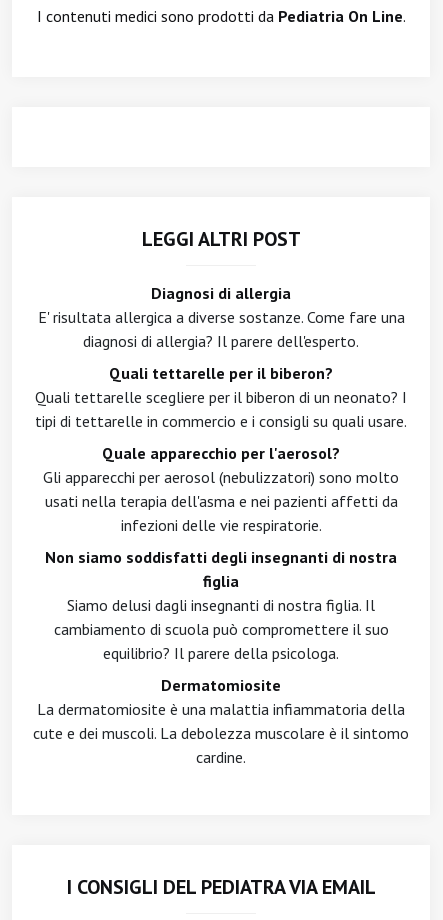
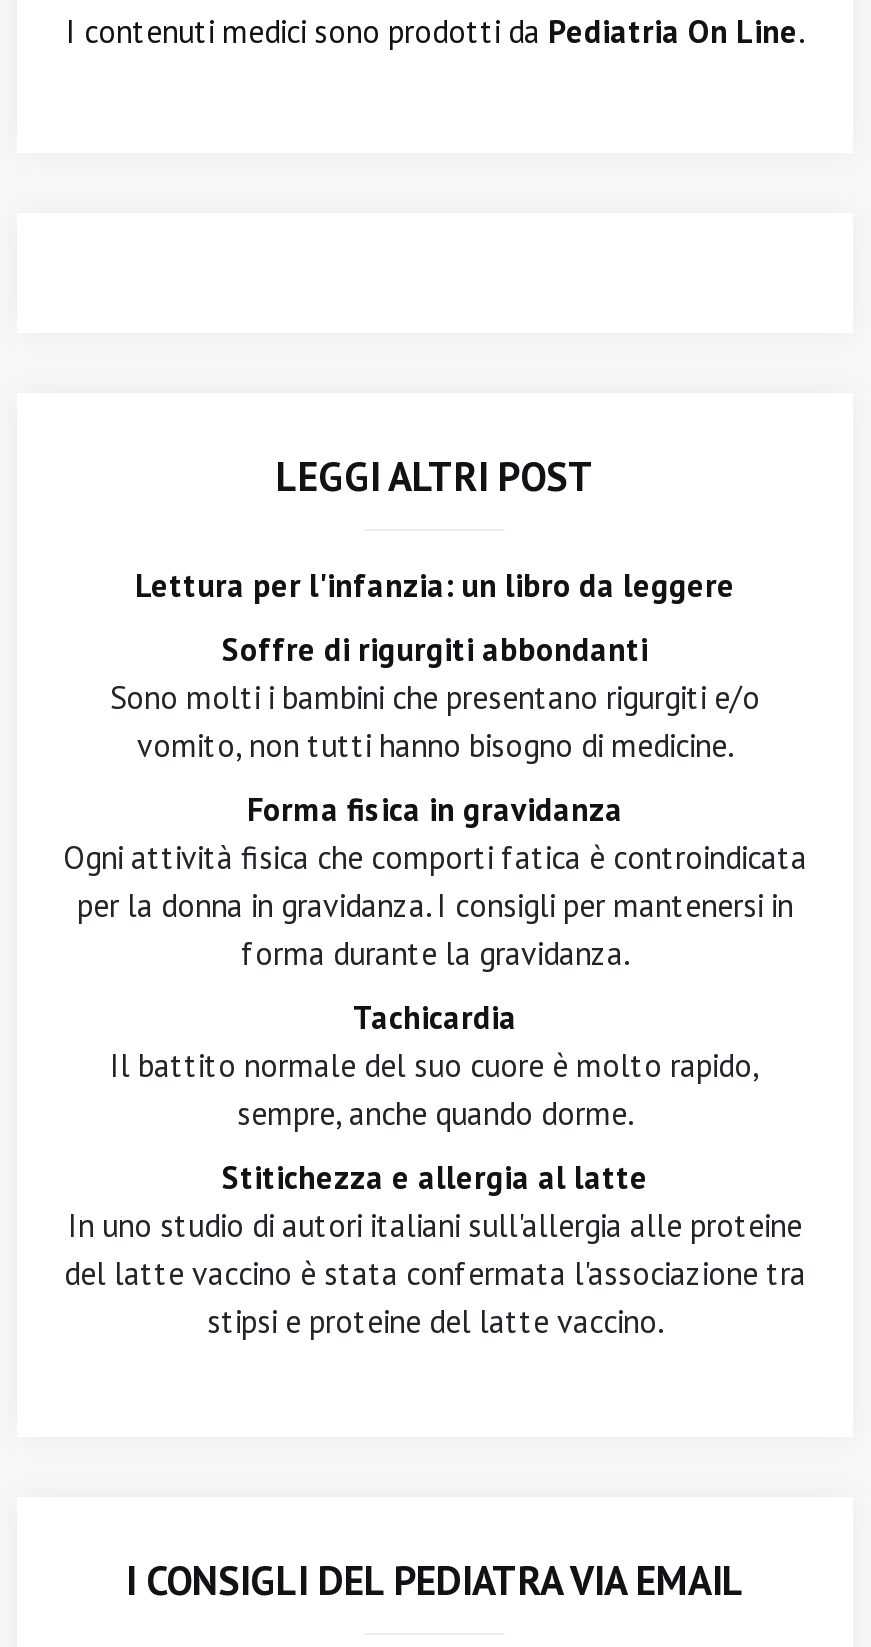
[37,283,404,351] Diagnosi di allergia | E' risultata allergica a diverse sostanze. Come fare una | diagnosi di allergia? Il parere dell'esperto. -> [135,565,735,605] Lettura per l'infanzia: un libro da leggere
[35,363,407,431] Quali tettarelle per il biberon? | Quali tettarelle scegliere per il biberon di un neonato? I | tipi di tettarelle in commercio e i consigli su quali usare. -> [110,629,760,765] Soffre di rigurgiti abbondanti | Sono molti i bambini che presentano rigurgiti e/o | vomito, non tutti hanno bisogno di medicine.
[43,443,399,535] Quale apparecchio per l'aerosol? | Gli apparecchi per aerosol (nebulizzatori) sono molto | usati nella terapia dell'asma e nei pazienti affetti da | infezioni delle vie respiratorie. -> [63,789,807,973] Forma fisica in gravidanza | Ogni attività fisica che comporti fatica è controindicata | per la donna in gravidanza. I consigli per mantenersi in | forma durante la gravidanza.
[45,547,397,663] Non siamo soddisfatti degli insegnanti di nostra | figlia | Siamo delusi dagli insegnanti di nostra figlia. Il | cambiamento di scuola può compromettere il suo | equilibrio? Il parere della psicologa. -> [110,997,760,1133] Tachicardia | Il battito normale del suo cuore è molto rapido, | sempre, anche quando dorme.
[33,675,409,767] Dermatomiosite | La dermatomiosite è una malattia infiammatoria della | cute e dei muscoli. La debolezza muscolare è il sintomo | cardine. -> [64,1157,806,1341] Stitichezza e allergia al latte | In uno studio di autori italiani sull'allergia alle proteine | del latte vaccino è stata confermata l'associazione tra | stipsi e proteine del latte vaccino.

